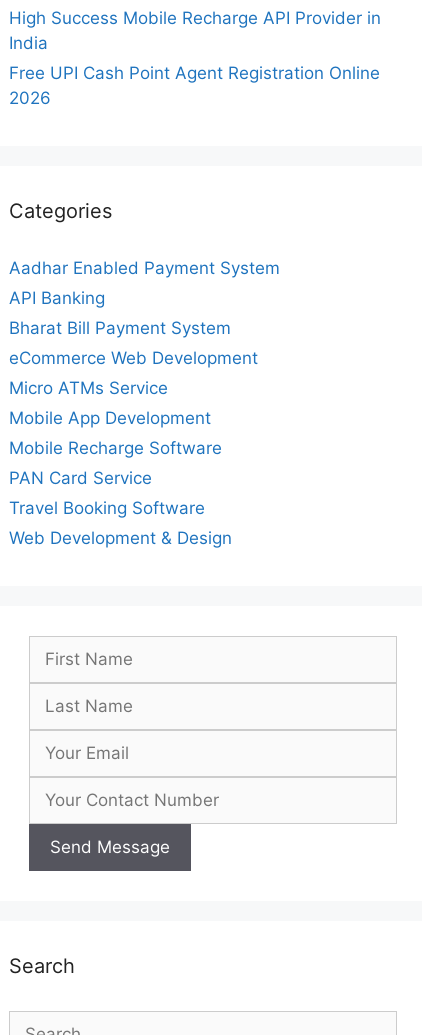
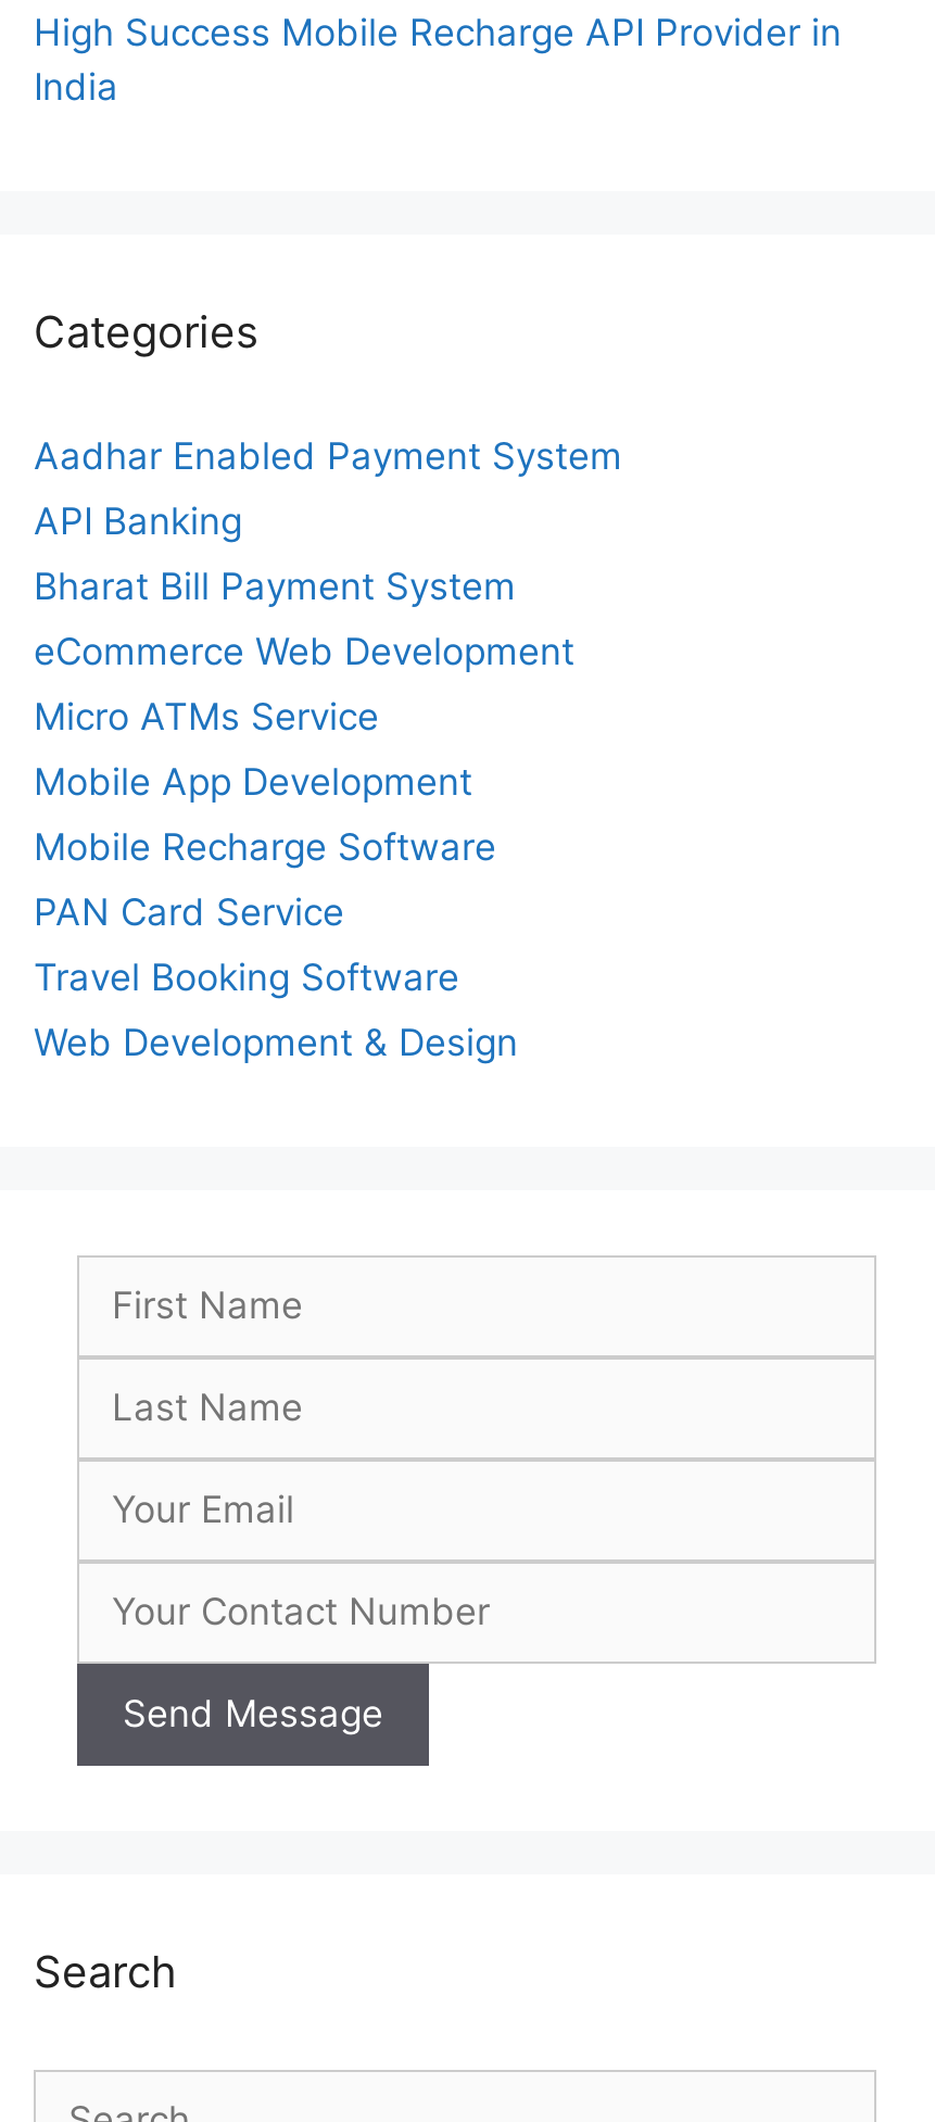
[9,63,380,108] Free UPI Cash Point Agent Registration Online | 2026 -> none

